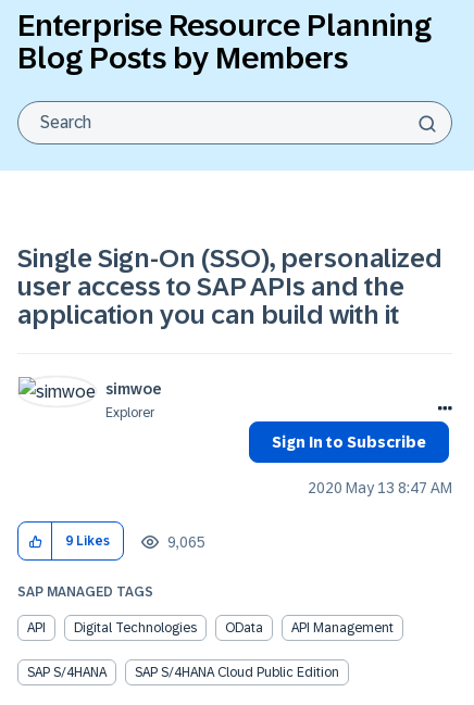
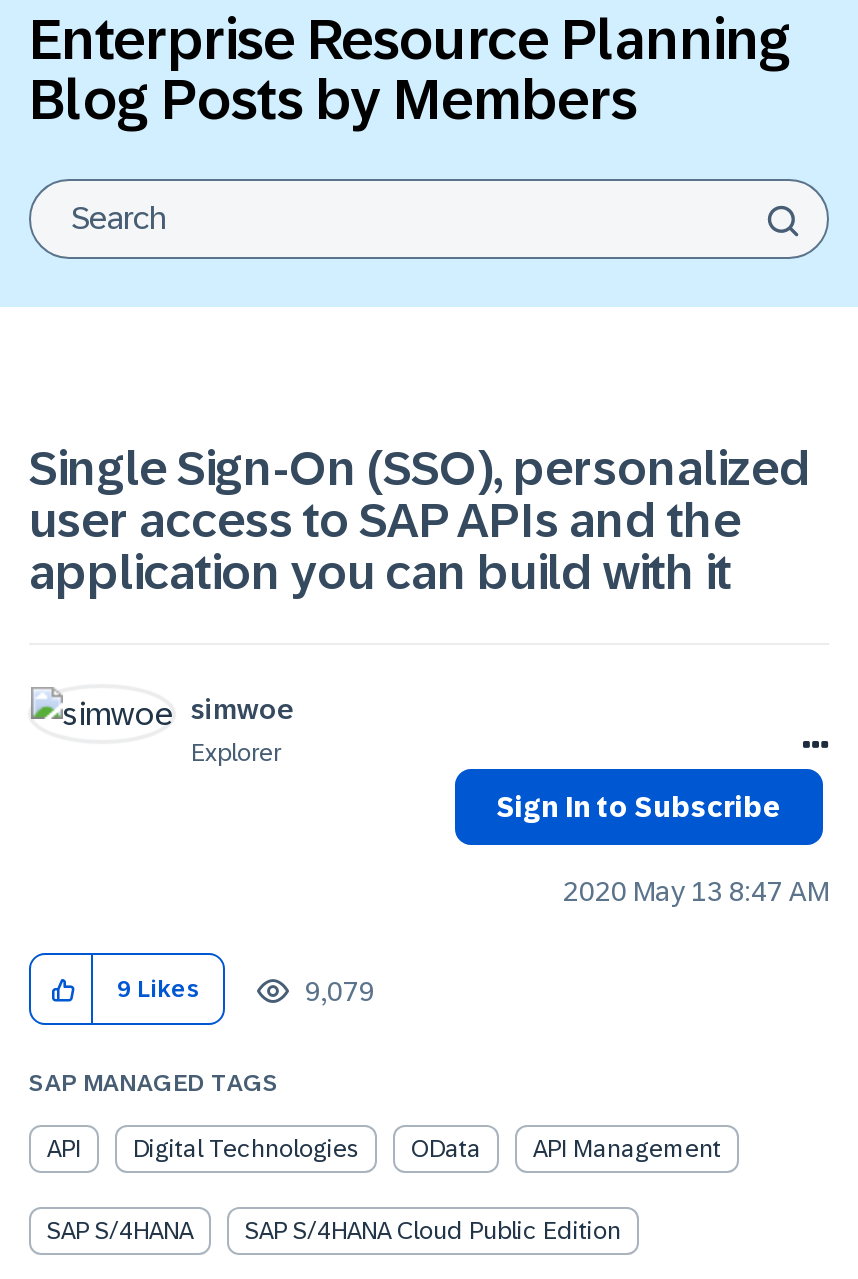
[167,533,205,551] 9,065 -> [305,975,375,1007] 9,079

